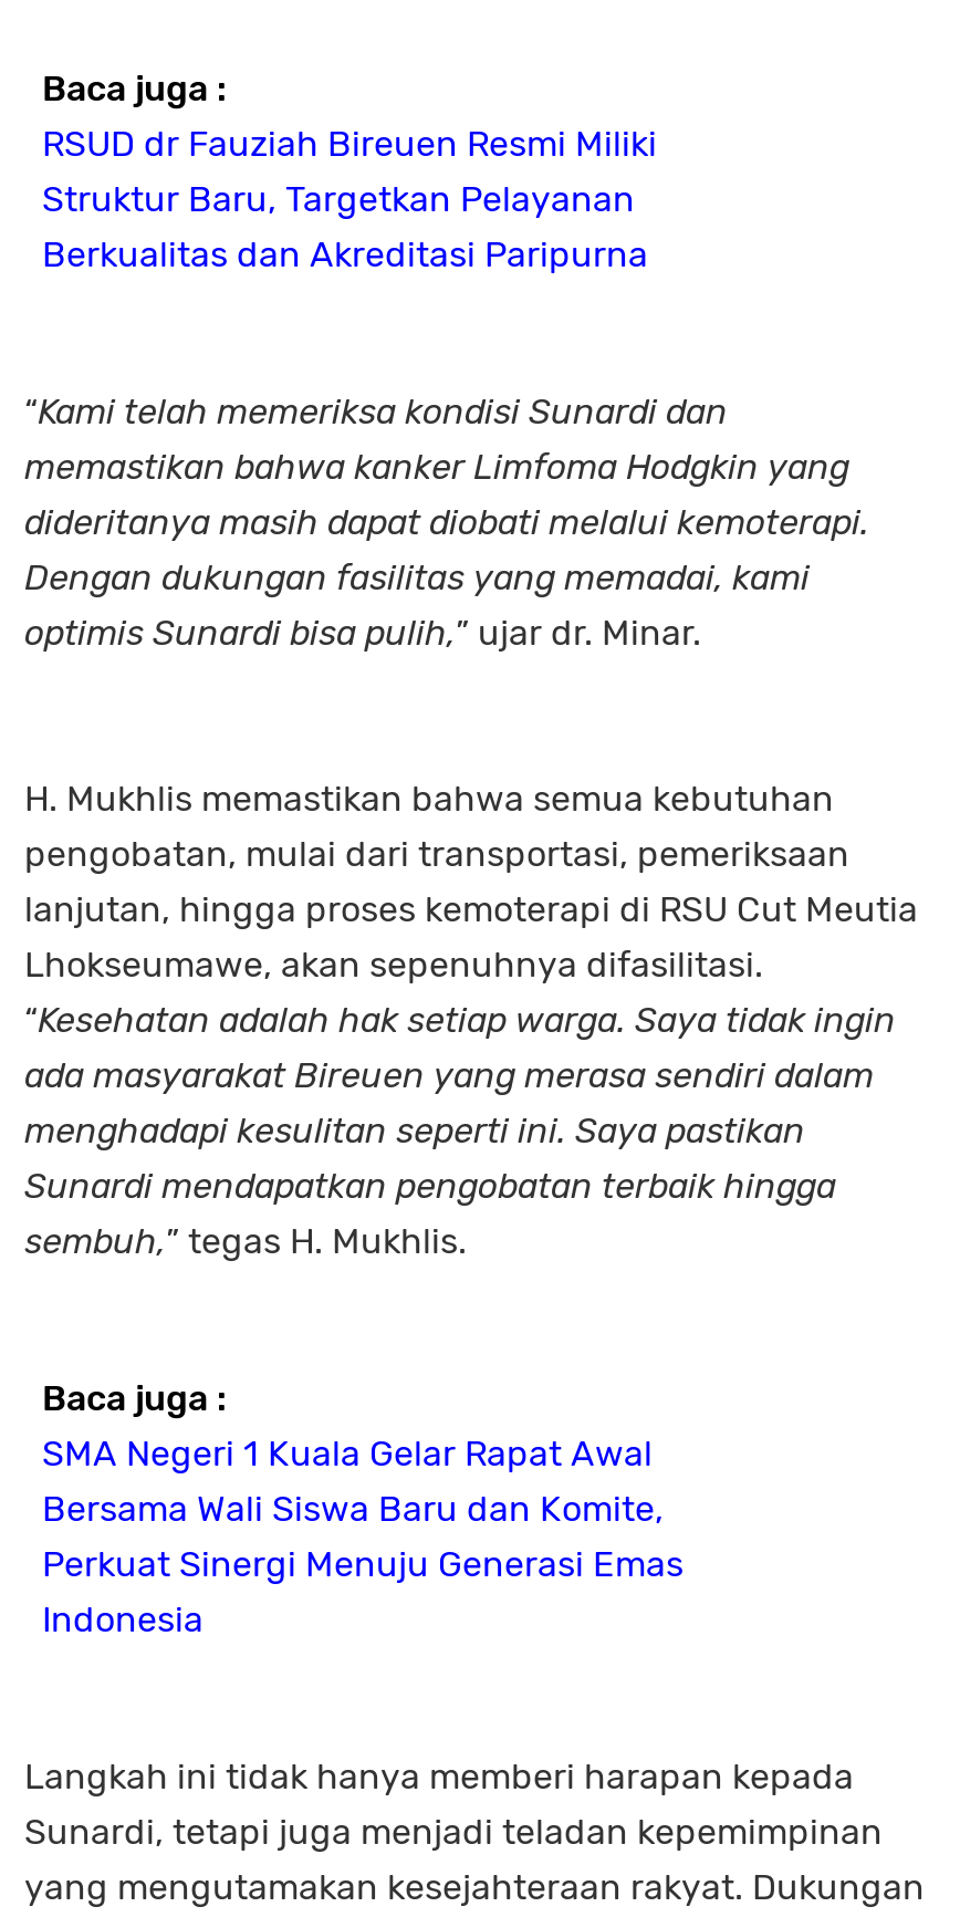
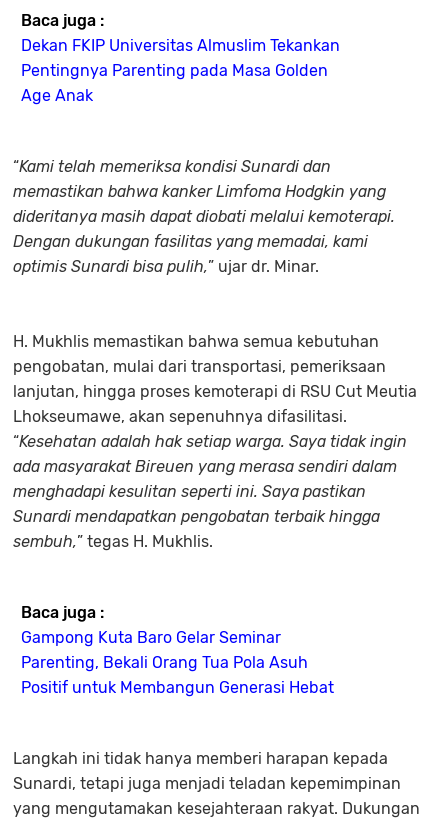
[42,124,657,277] RSUD dr Fauziah Bireuen Resmi Miliki | Struktur Baru, Targetkan Pelayanan | Berkualitas dan Akreditasi Paripurna -> [21,36,340,105] Dekan FKIP Universitas Almuslim Tekankan | Pentingnya Parenting pada Masa Golden | Age Anak
[42,1434,684,1642] SMA Negeri 1 Kuala Gelar Rapat Awal | Bersama Wali Siswa Baru dan Komite, | Perkuat Sinergi Menuju Generasi Emas | Indonesia -> [21,628,334,697] Gampong Kuta Baro Gelar Seminar | Parenting, Bekali Orang Tua Pola Asuh | Positif untuk Membangun Generasi Hebat

